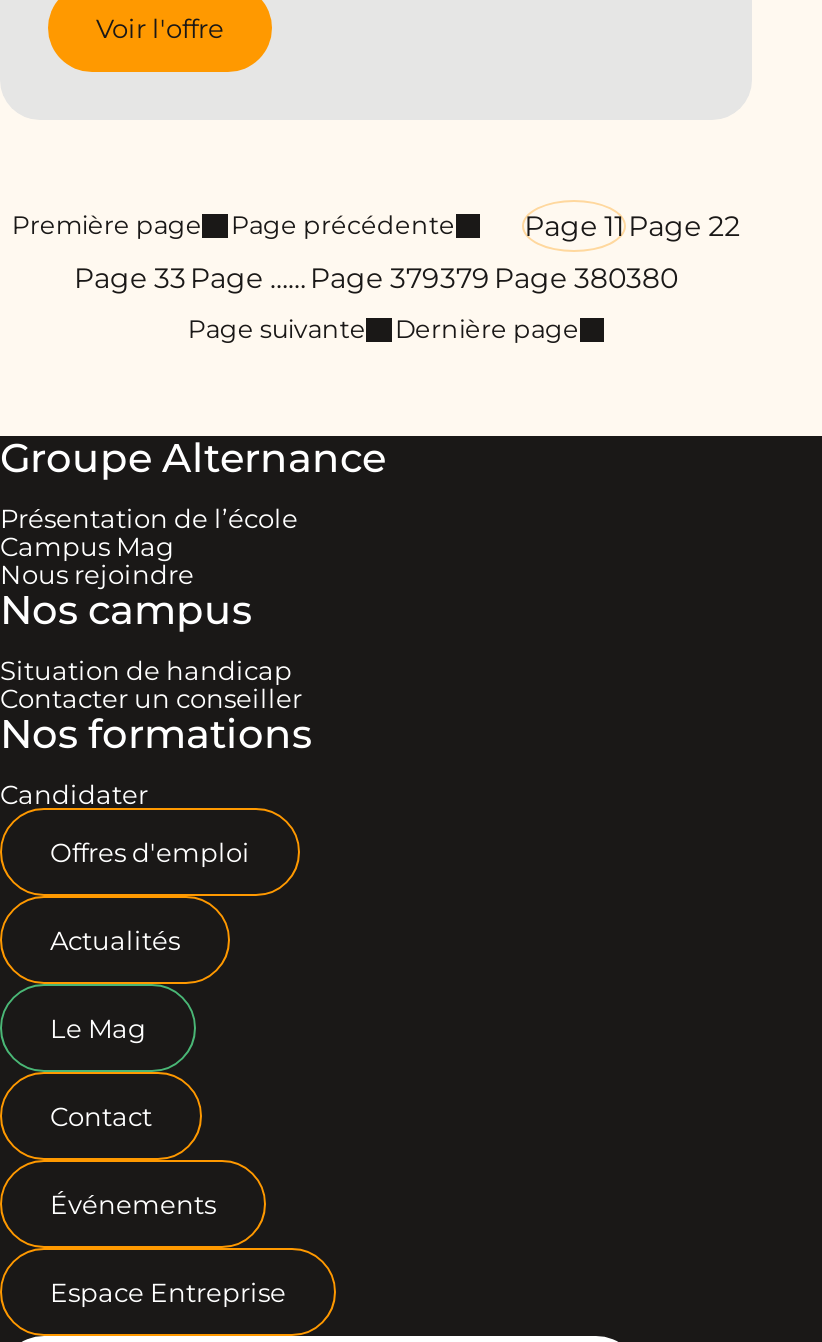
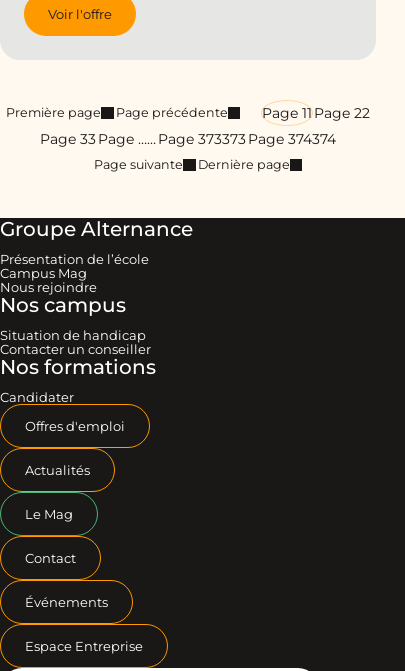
[74,260,678,296] Page 33 Page …… Page 379379 Page 380380 -> [40,130,336,148] Page 33 Page …… Page 373373 Page 374374

